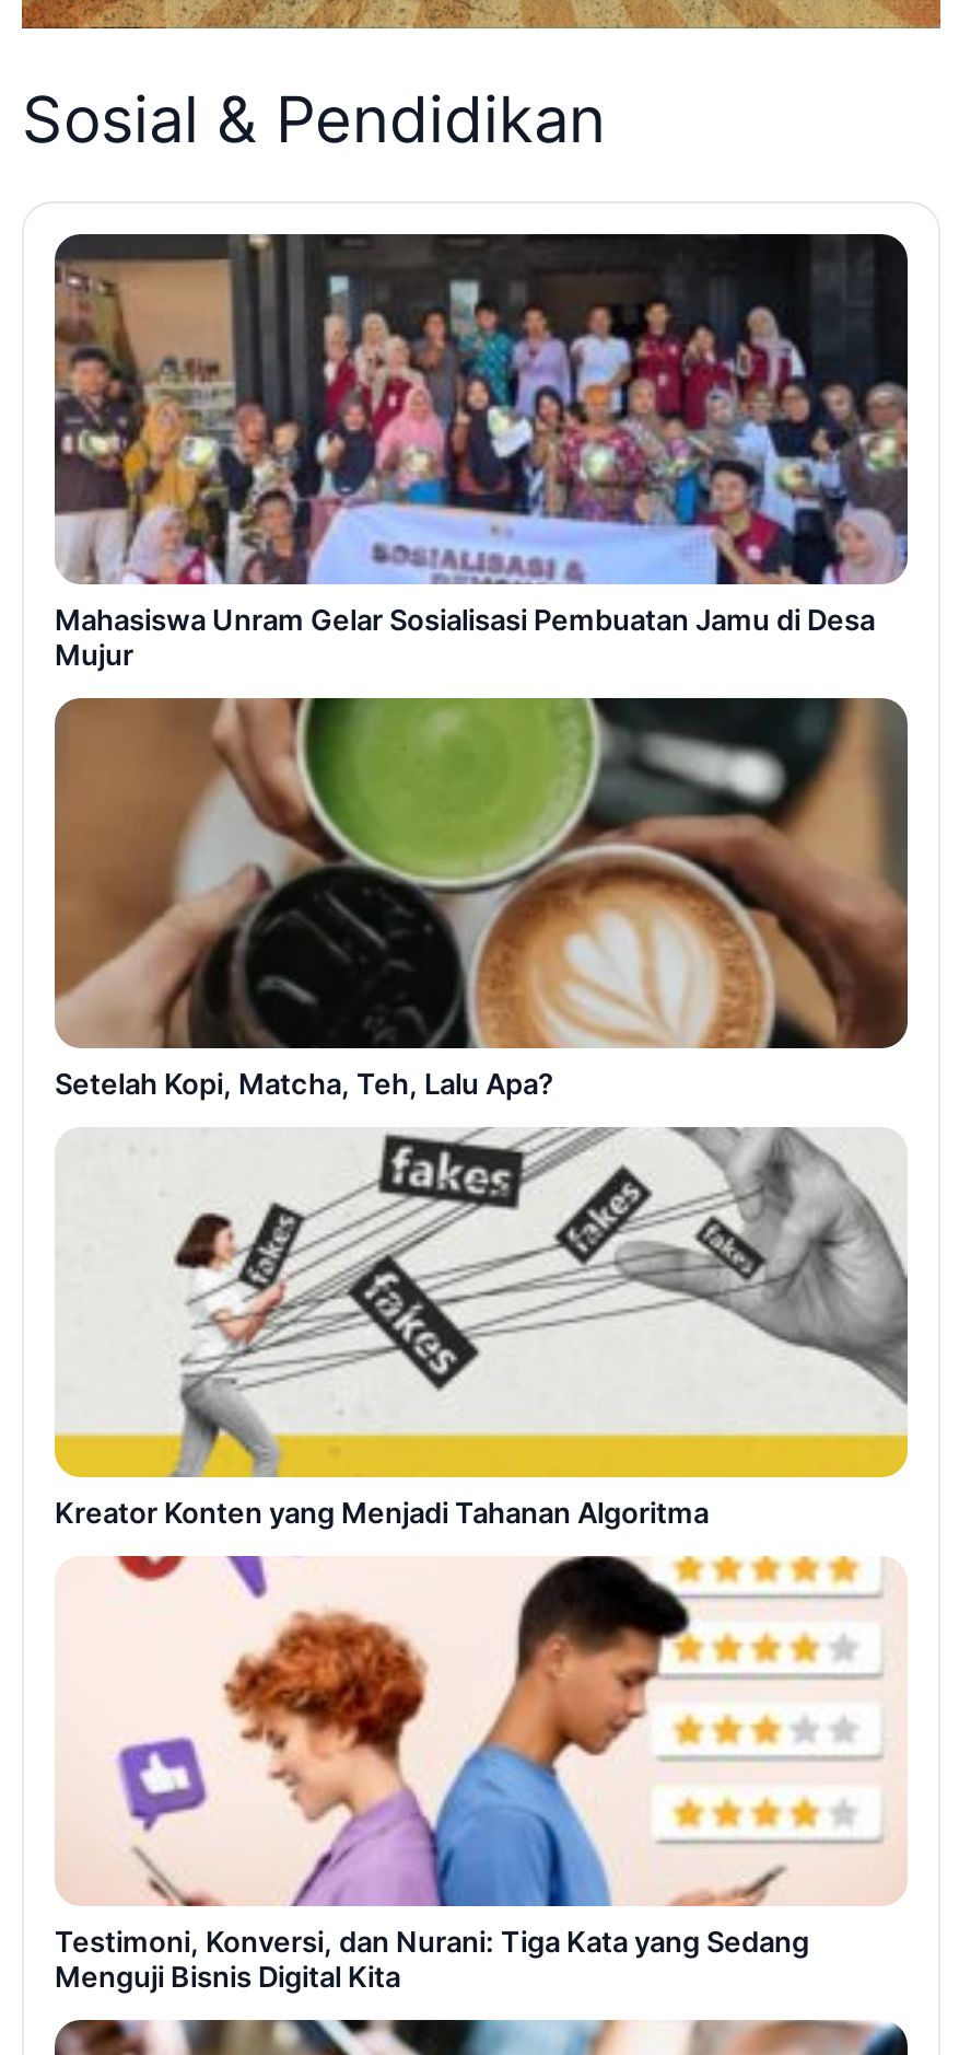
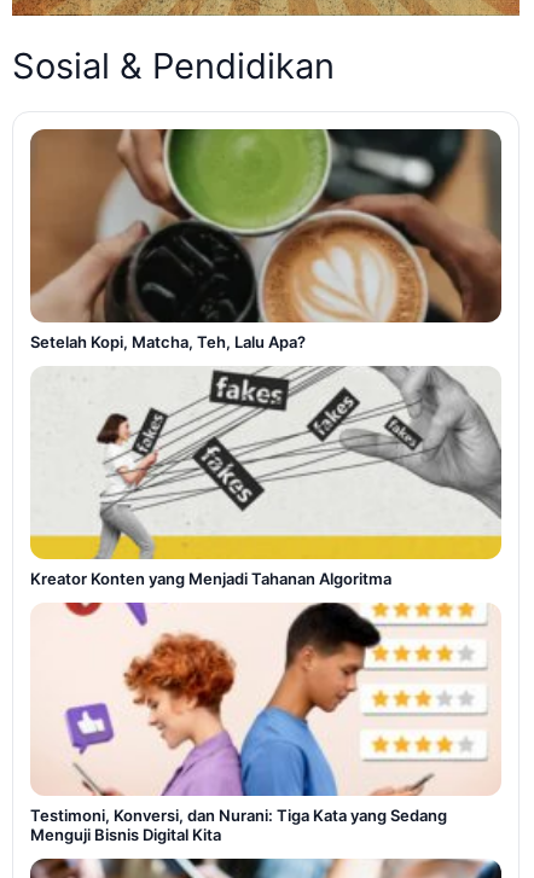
[52,232,910,671] [image] | Mahasiswa Unram Gelar Sosialisasi Pembuatan Jamu di Desa | Mujur -> none

